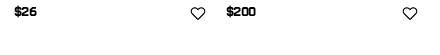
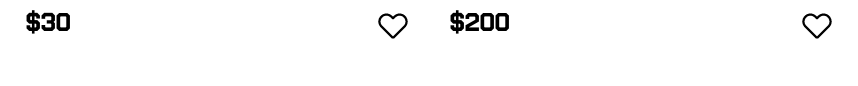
[14,7,36,19] $26 -> [25,13,70,37] $30

